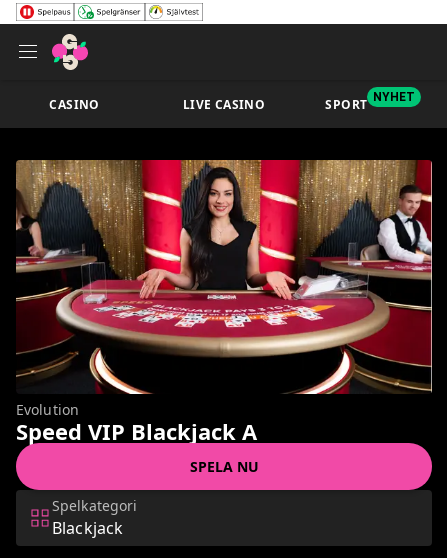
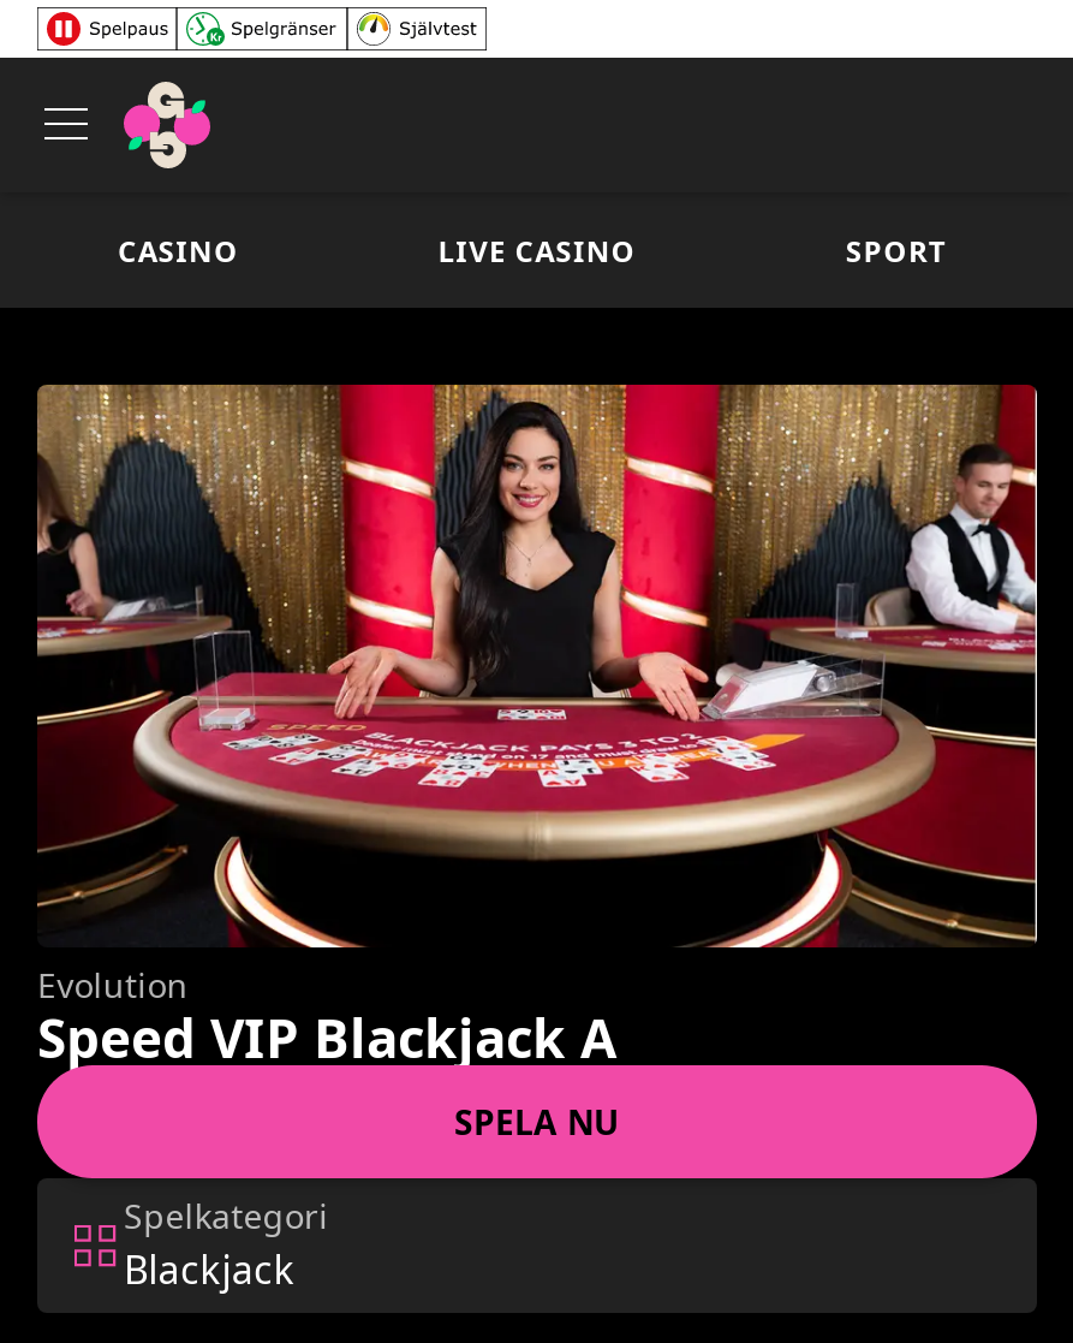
[325,89,415,112] SPORT NYHET -> [845,230,946,271] SPORT

